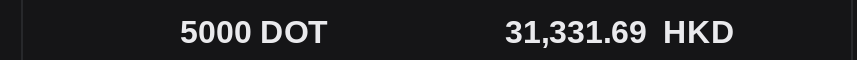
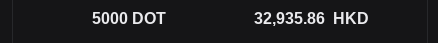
[505,15,735,49] 31,331.69 HKD -> [254,10,369,27] 32,935.86 HKD

